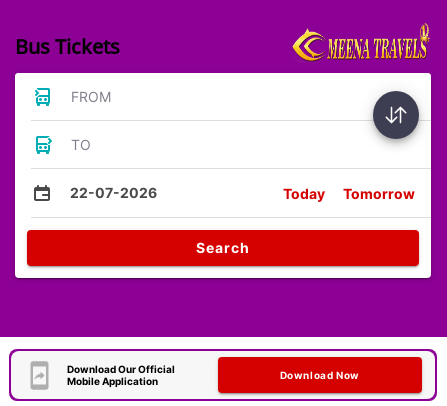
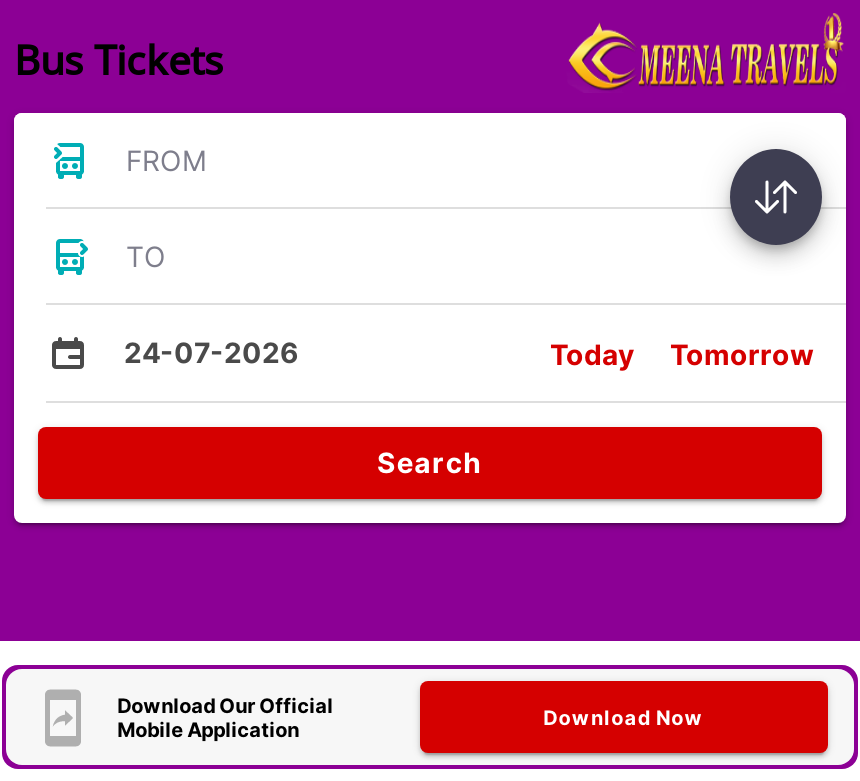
[70,184,157,201] 22-07-2026 -> [124,335,298,369] 24-07-2026

